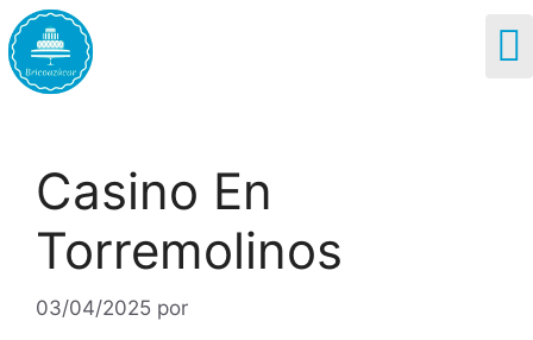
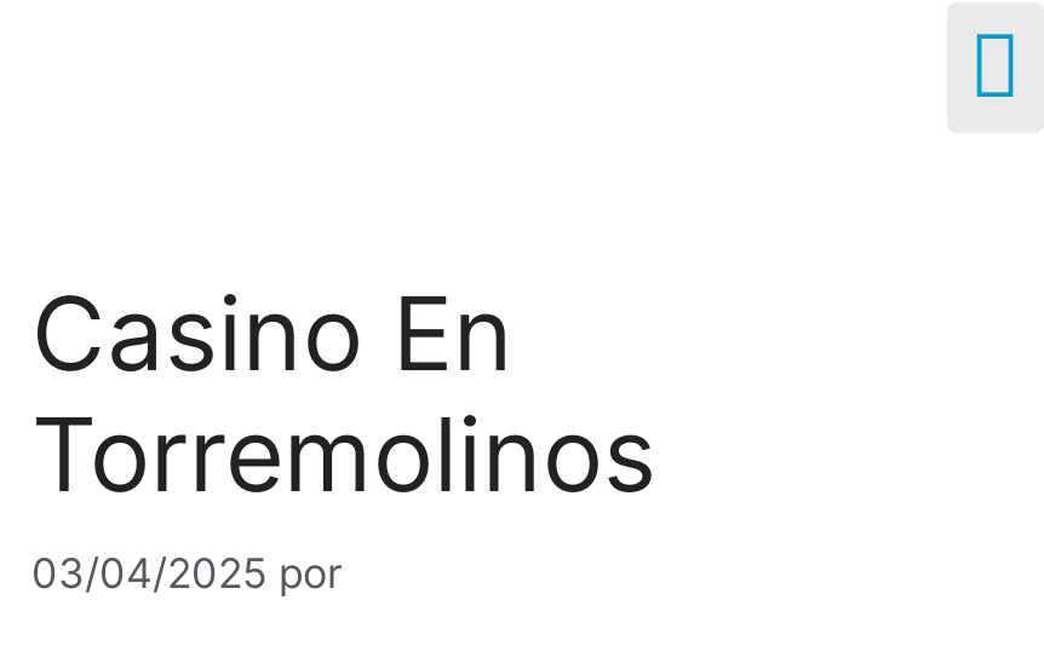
[7,8,94,95] [image] -> none

